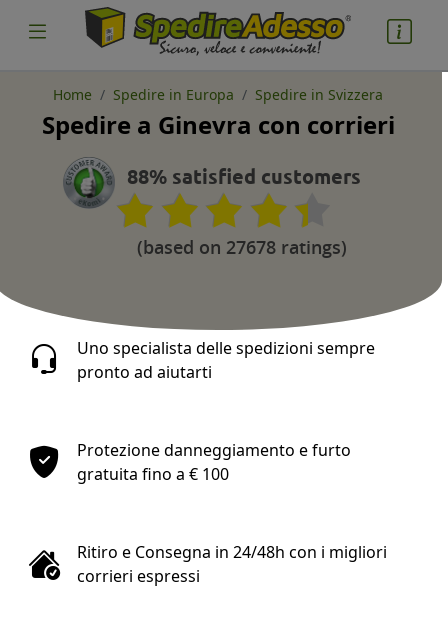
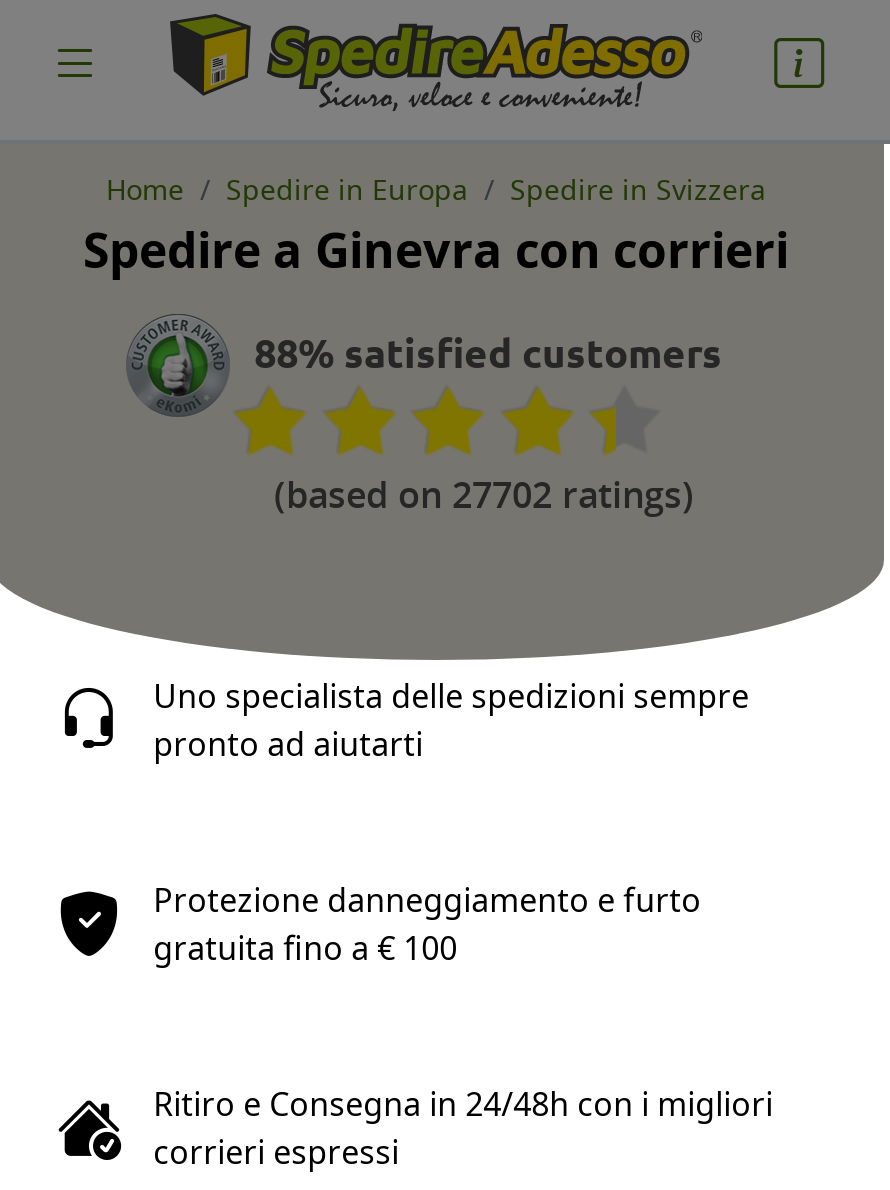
[137,235,347,259] (based on 27678 ratings) -> [274,471,694,519] (based on 27702 ratings)

